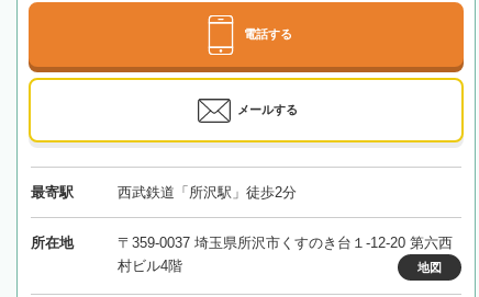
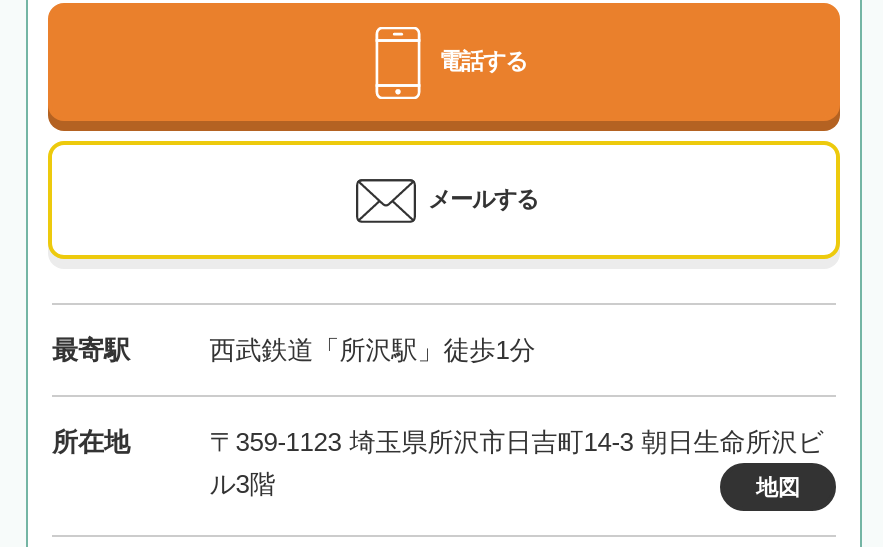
[117,184,296,201] 西武鉄道「所沢駅」徒歩2分 -> [209,336,535,366] 西武鉄道「所沢駅」徒歩1分
[117,235,452,274] 〒359-0037 埼玉県所沢市くすのき台１-12-20 第六西 | 村ビル4階 -> [209,428,823,500] 〒359-1123 埼玉県所沢市日吉町14-3 朝日生命所沢ビ | ル3階

